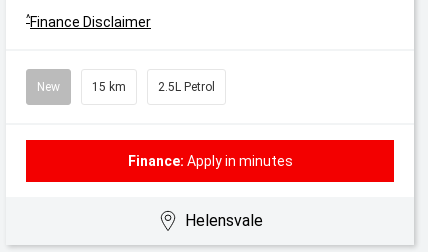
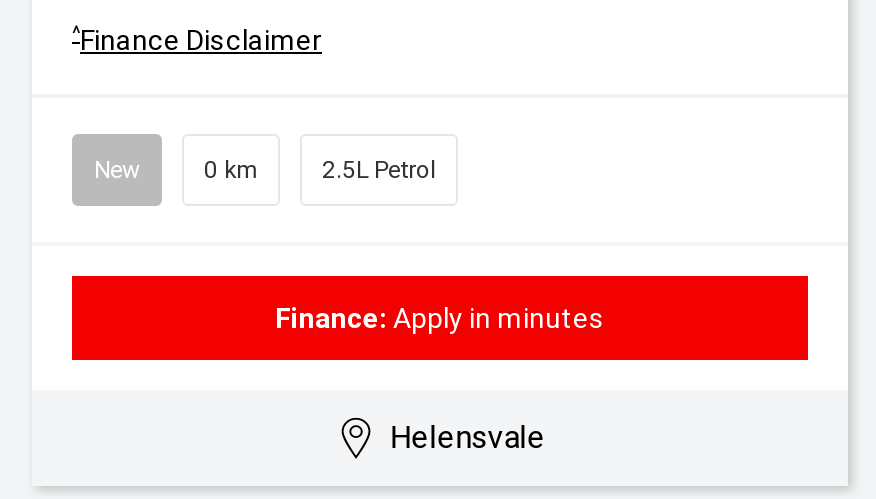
[92,80,126,94] 15 km -> [204,156,258,184] 0 km

